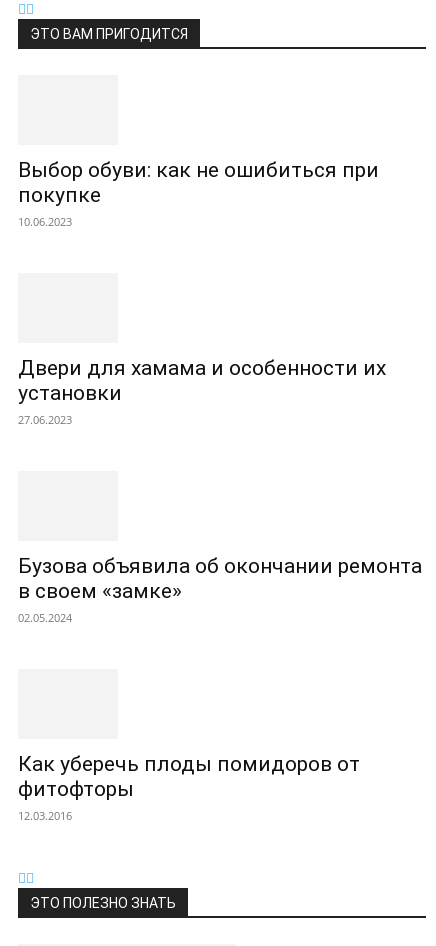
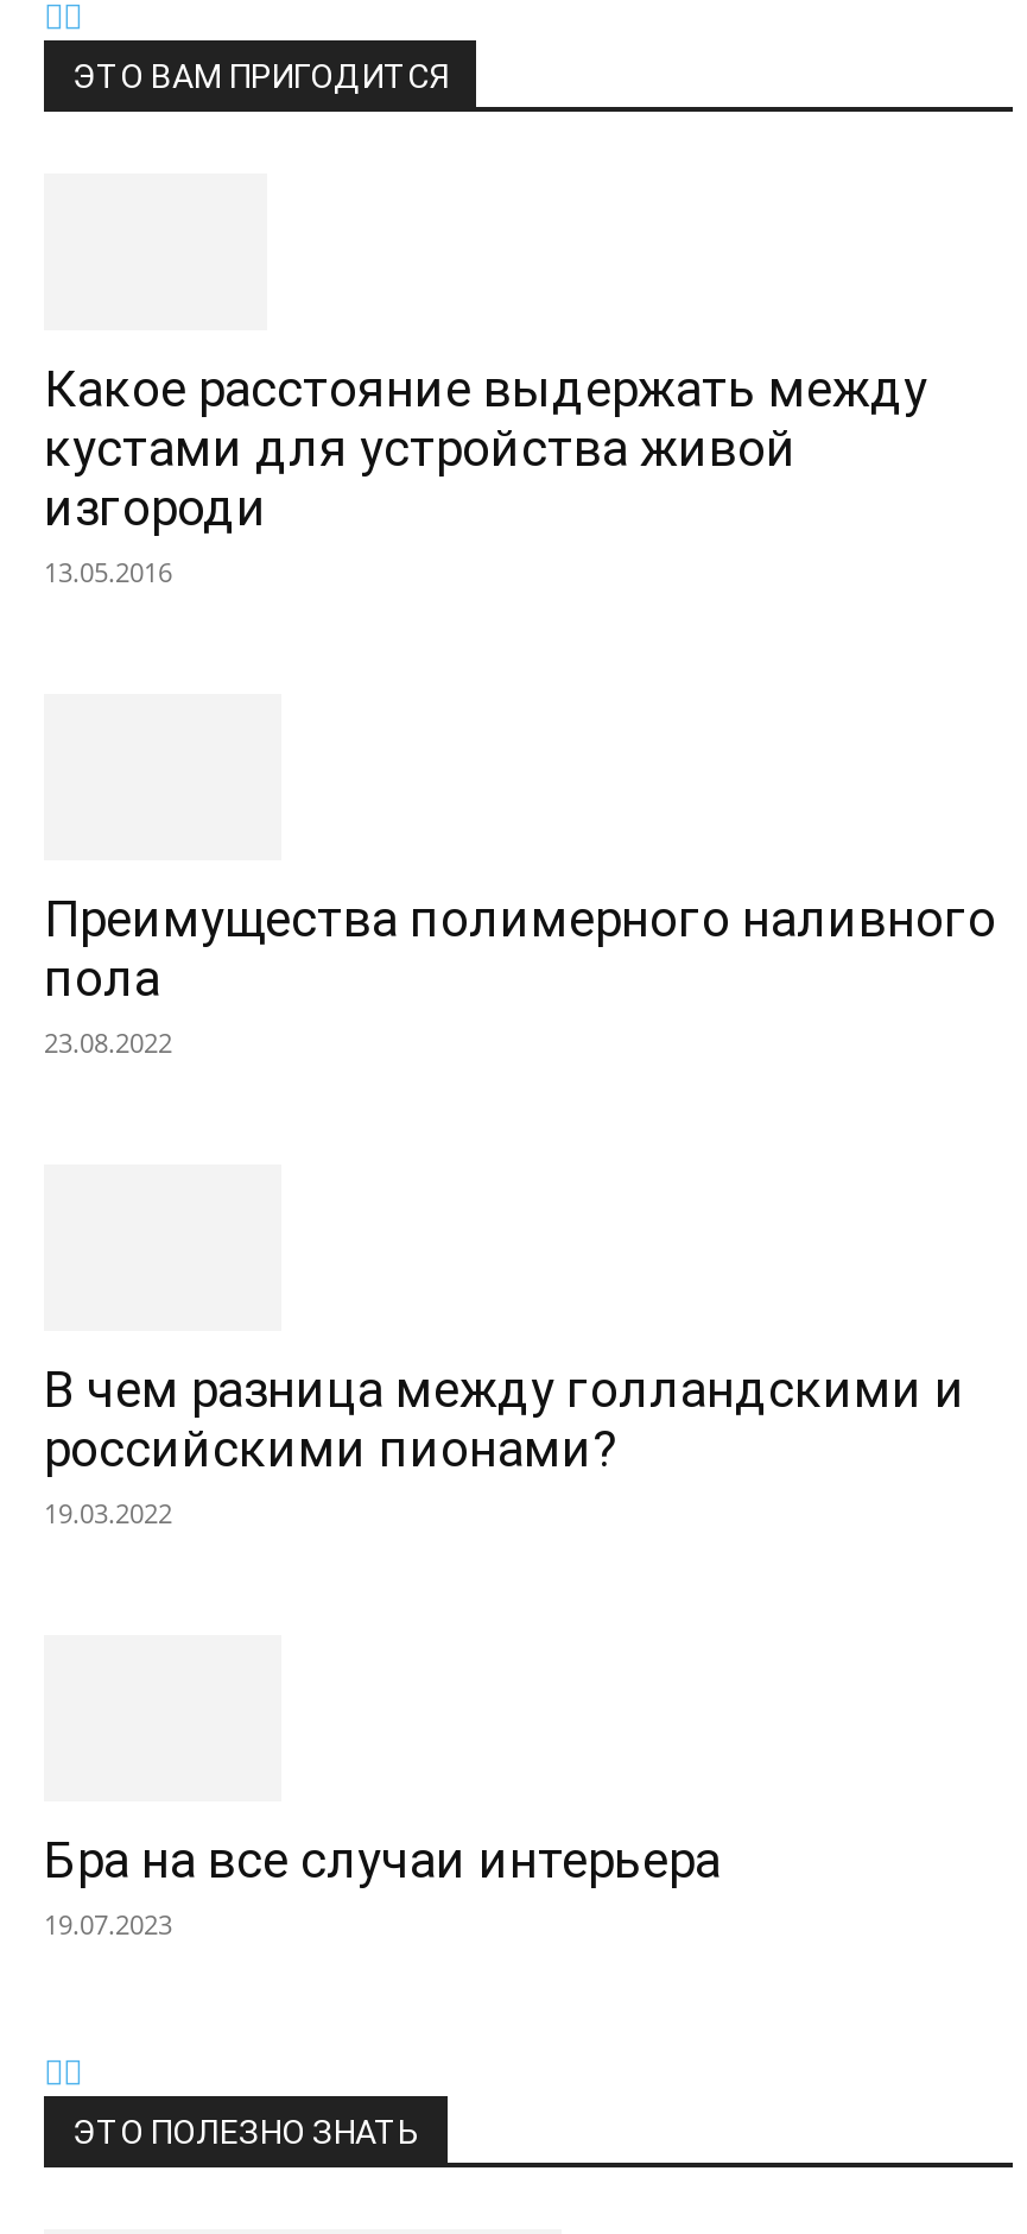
[18,158,379,229] Выбор обуви: как не ошибиться при | покупке | 10.06.2023 -> [44,361,927,589] Какое расстояние выдержать между | кустами для устройства живой | изгороди | 13.05.2016
[18,356,386,427] Двери для хамама и особенности их | установки | 27.06.2023 -> [44,891,996,1059] Преимущества полимерного наливного | пола | 23.08.2022
[18,554,422,625] Бузова объявила об окончании ремонта | в своем «замке» | 02.05.2024 -> [44,1361,965,1530] В чем разница между голландскими и | российскими пионами? | 19.03.2022
[18,752,360,823] Как уберечь плоды помидоров от | фитофторы | 12.03.2016 -> [44,1832,721,1941] Бра на все случаи интерьера | 19.07.2023

